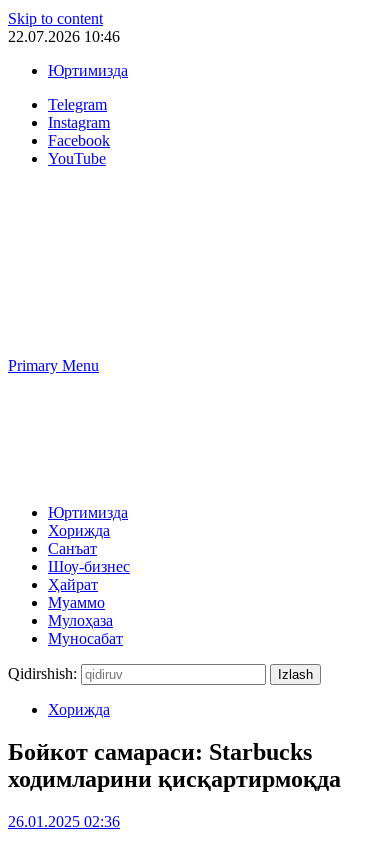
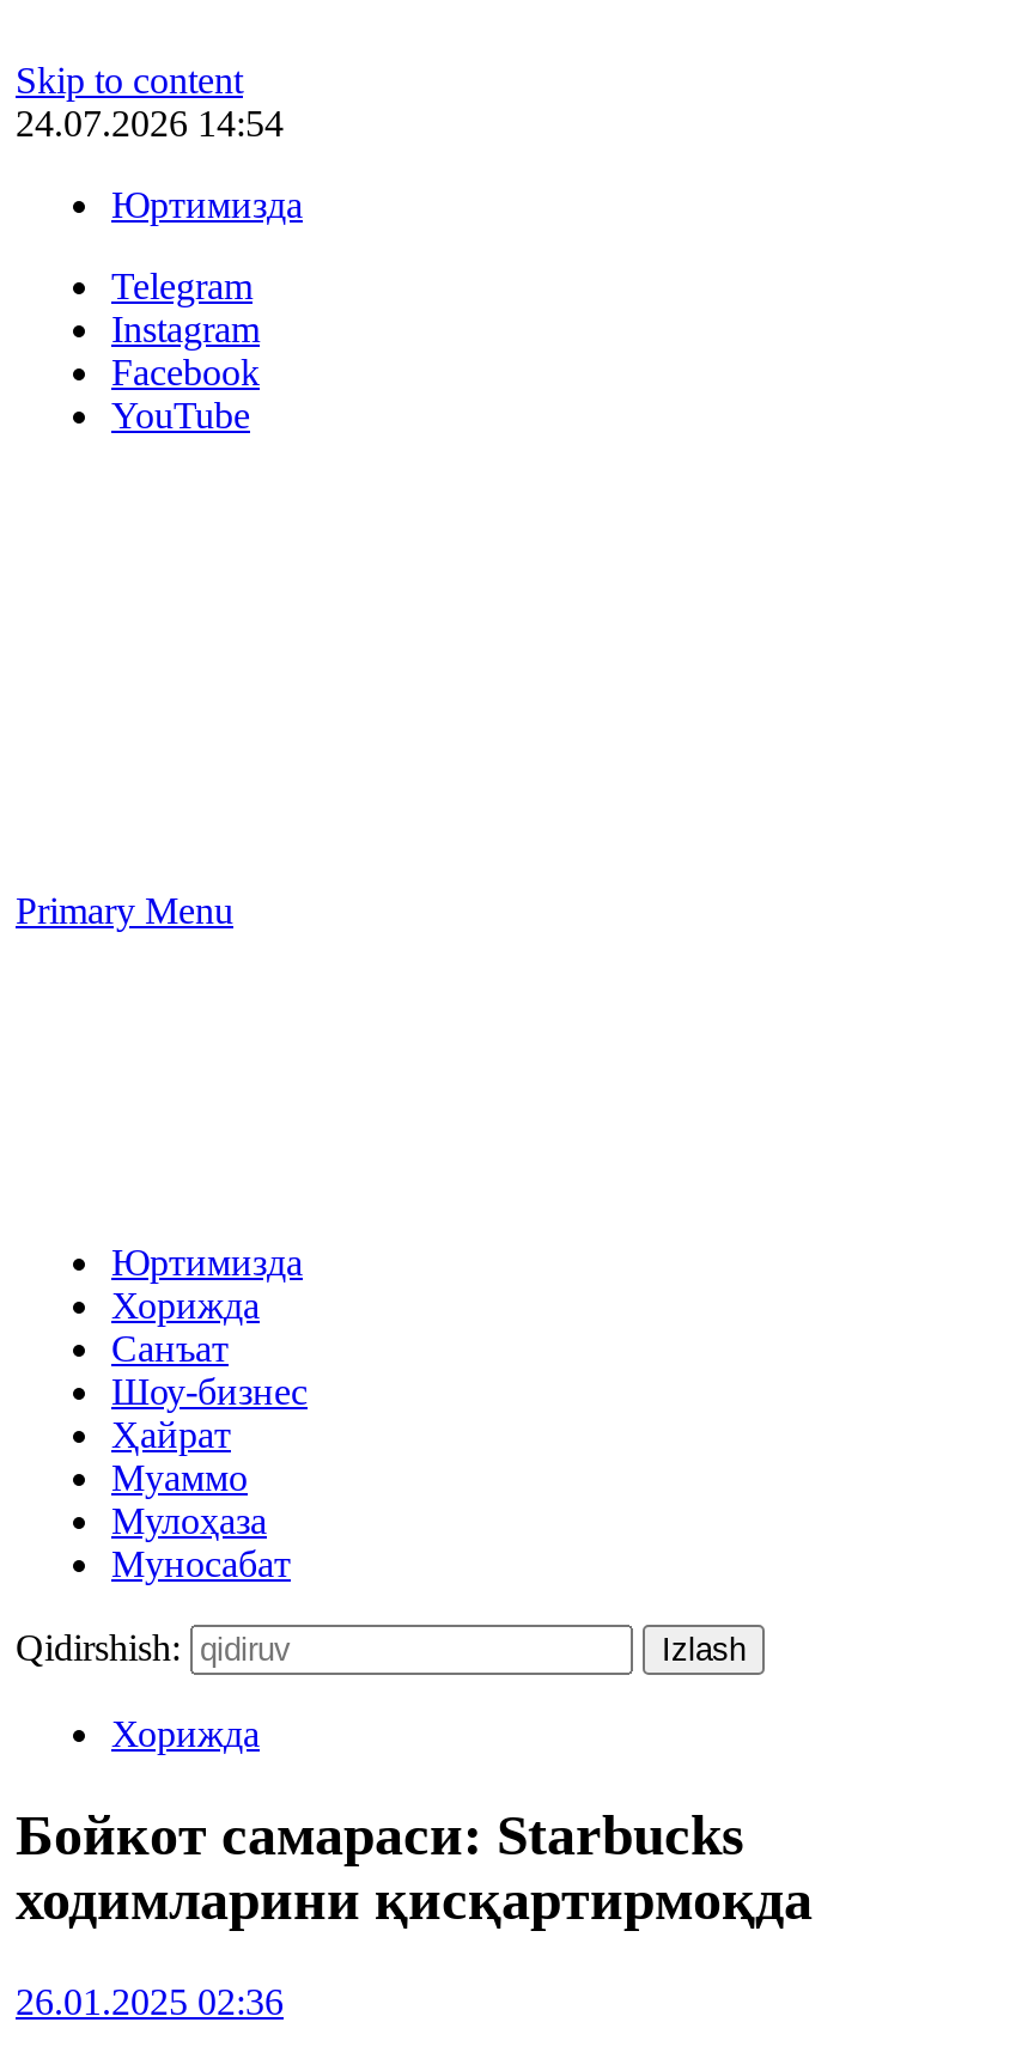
[8,28,120,45] 22.07.2026 10:46 -> [16,103,284,144] 24.07.2026 14:54

